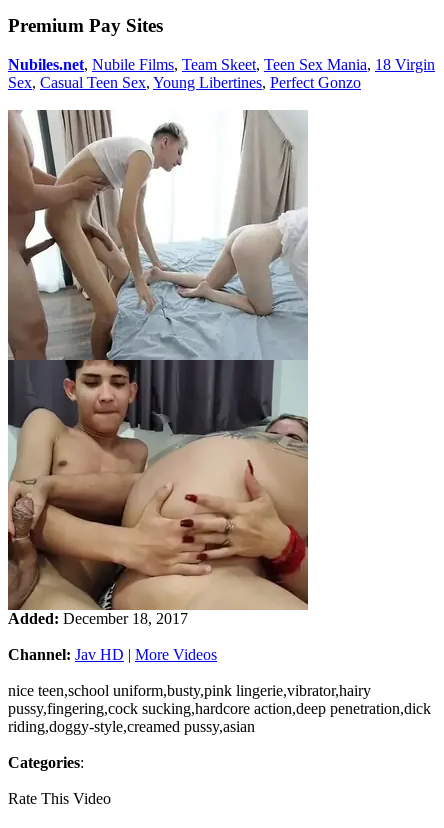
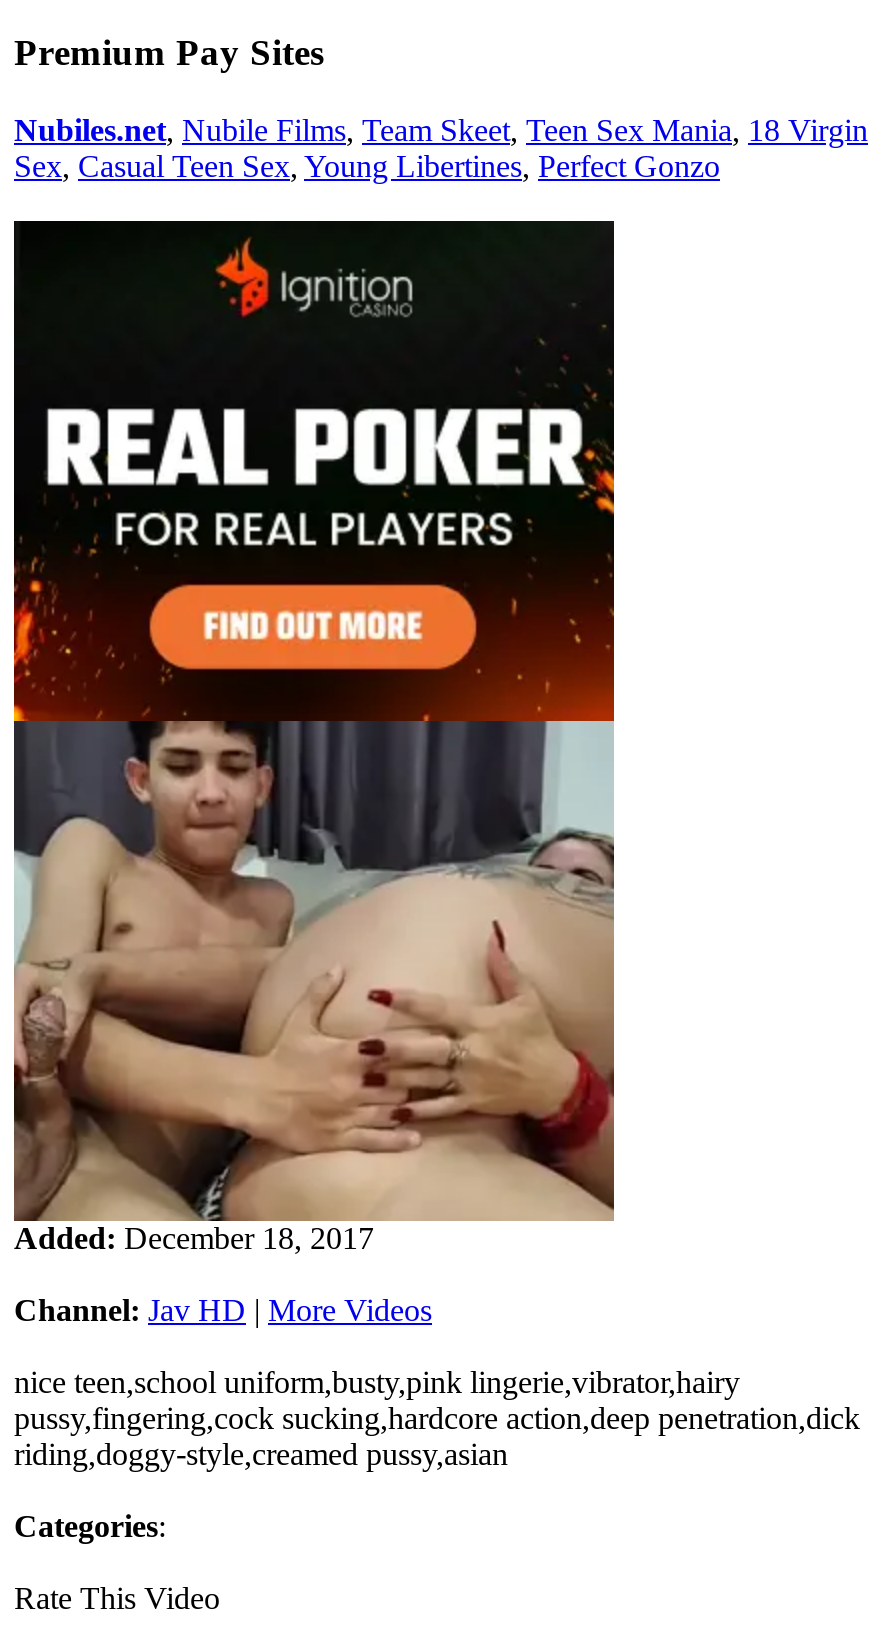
[7,109,309,361] [image] -> [12,219,616,723] [image]

